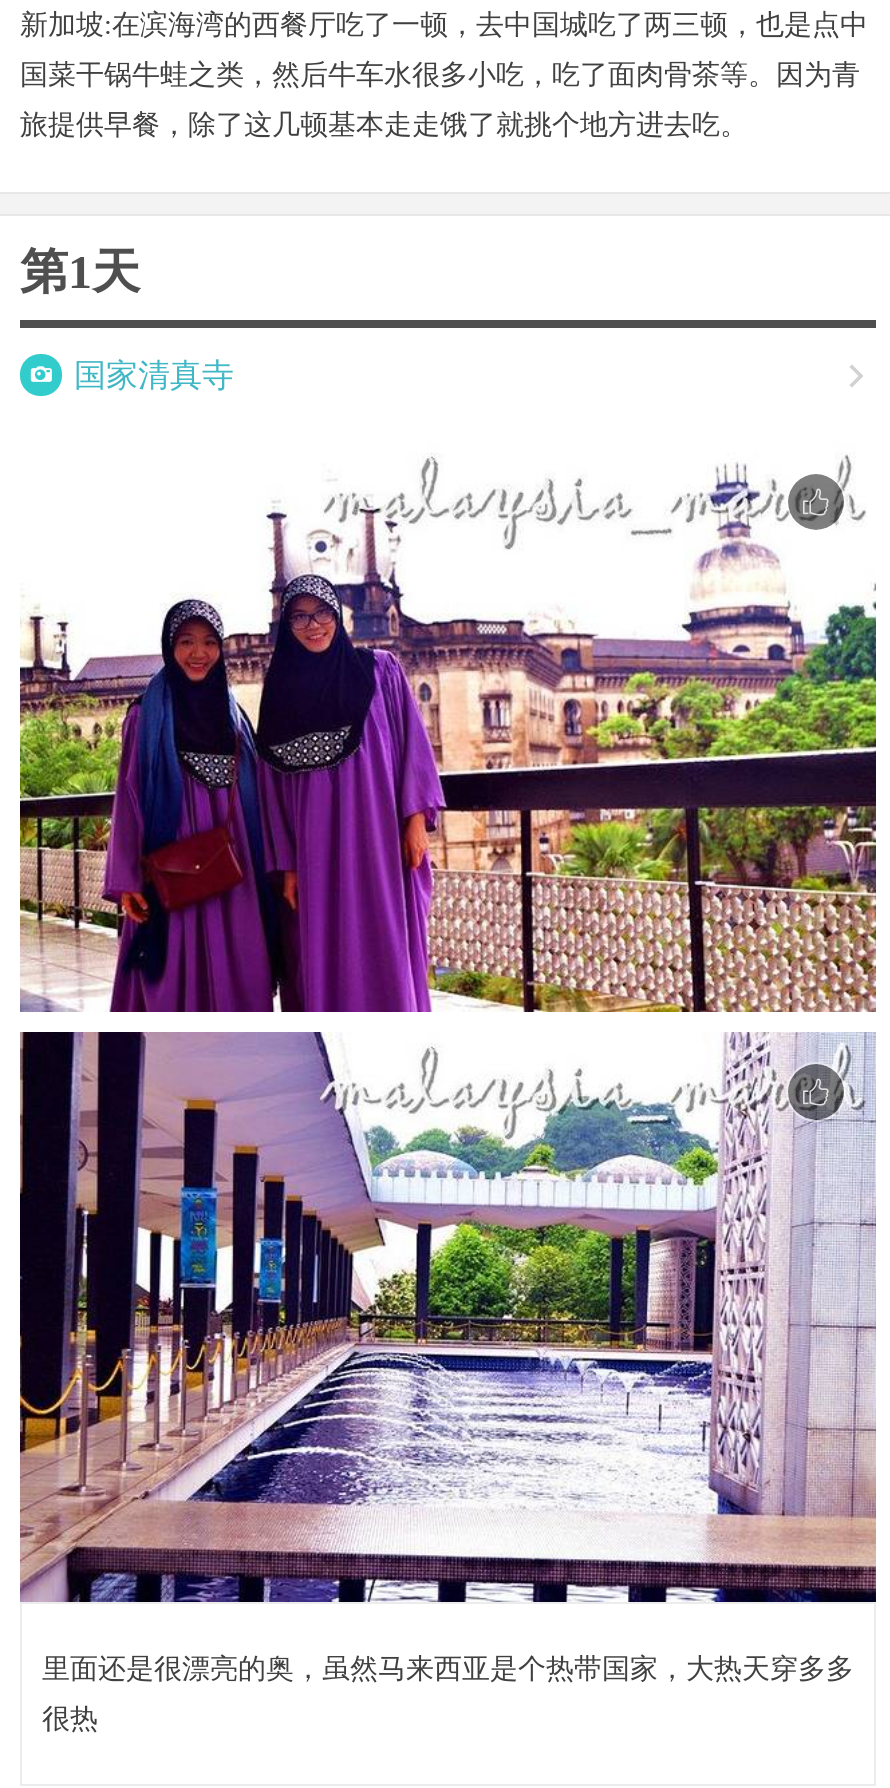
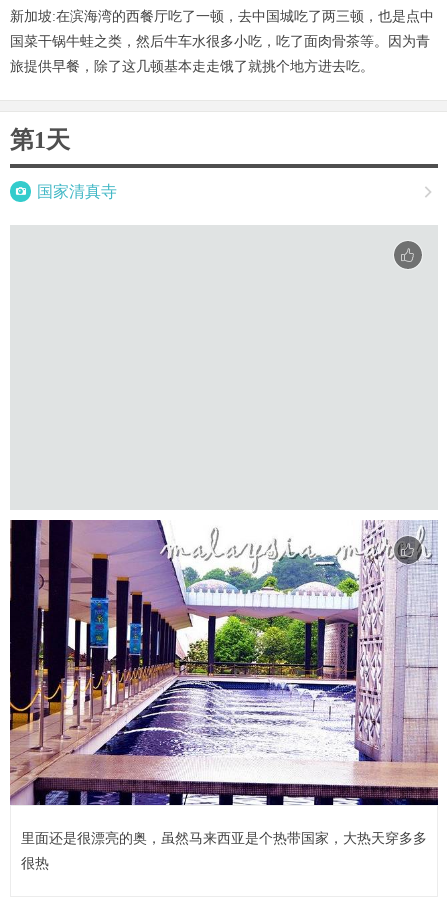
[18,448,878,1014] [image] -> none

